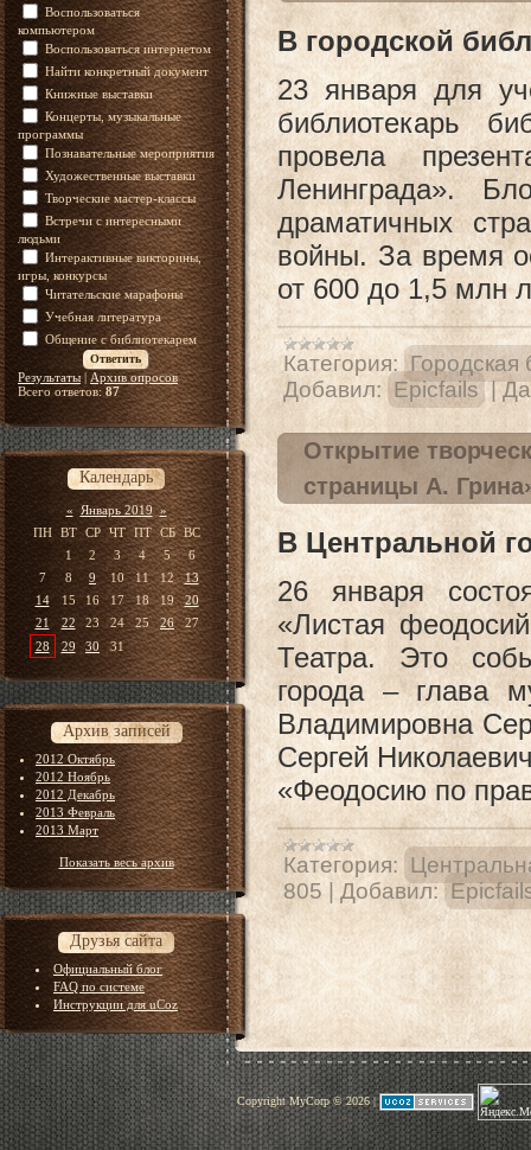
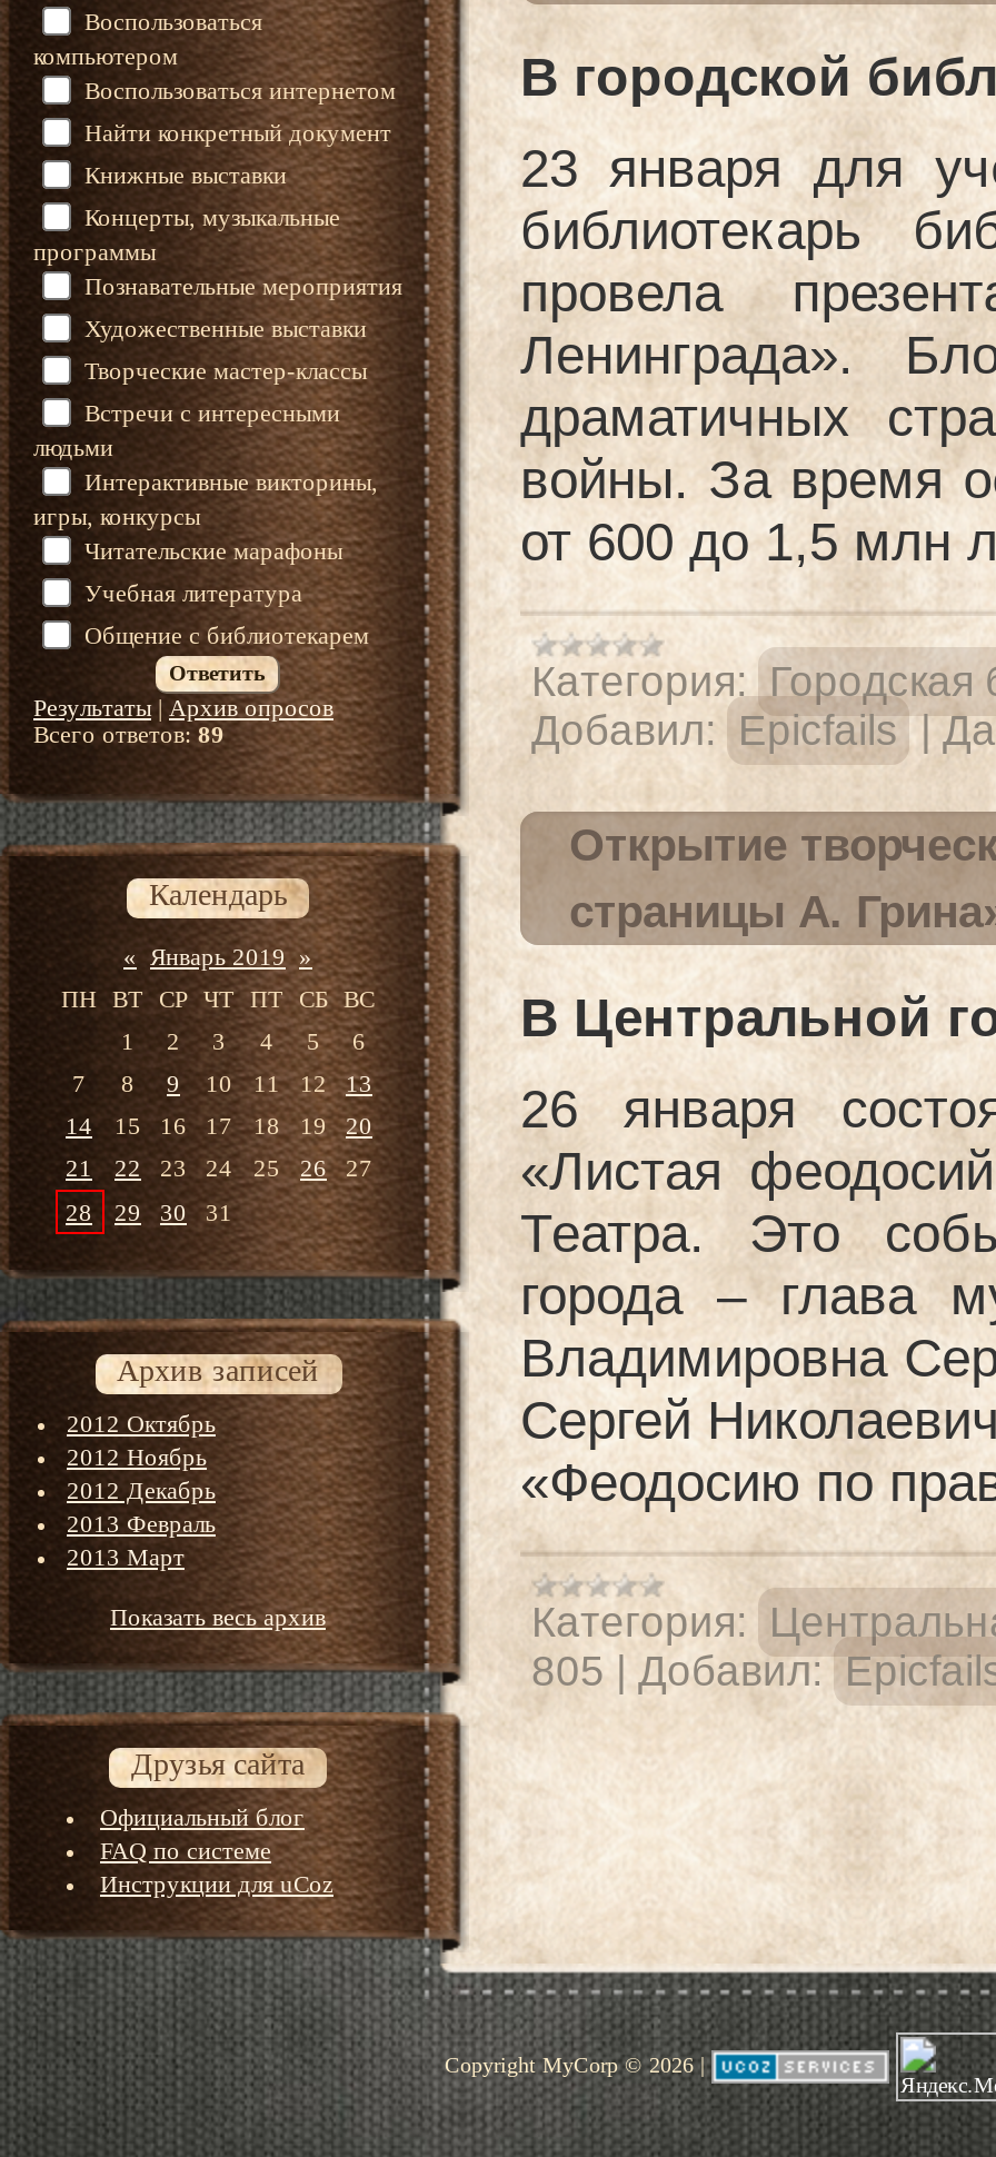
[18,384,120,398] Всего ответов:87 -> [33,720,225,747] Всего ответов:89

